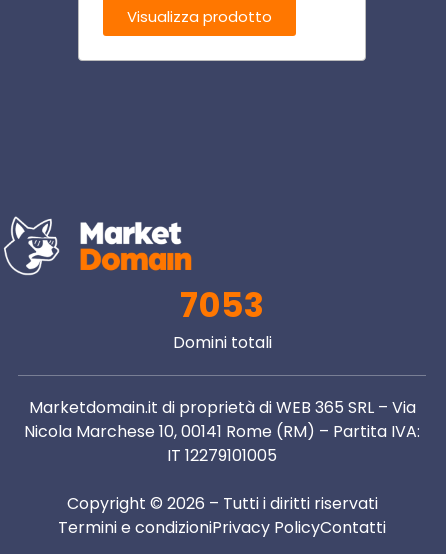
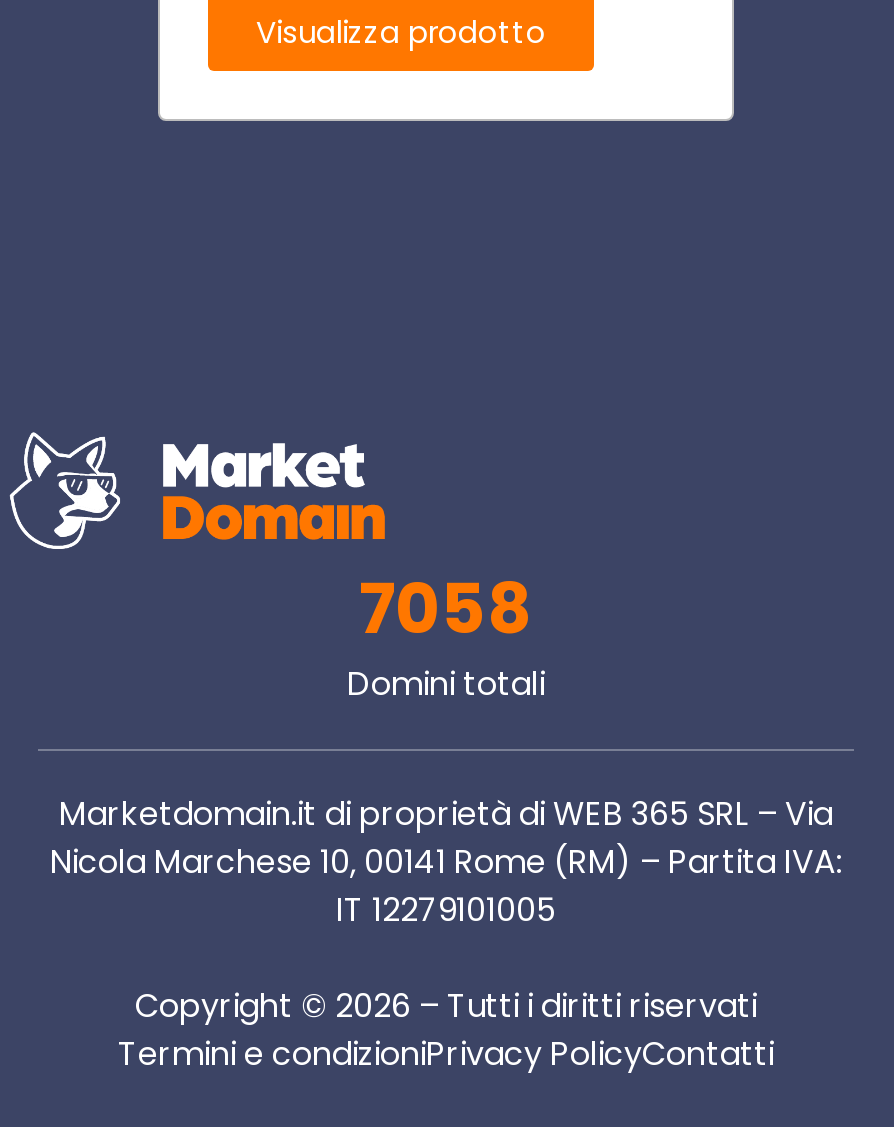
[180,281,264,329] 7053 -> [359,561,533,657] 7058

